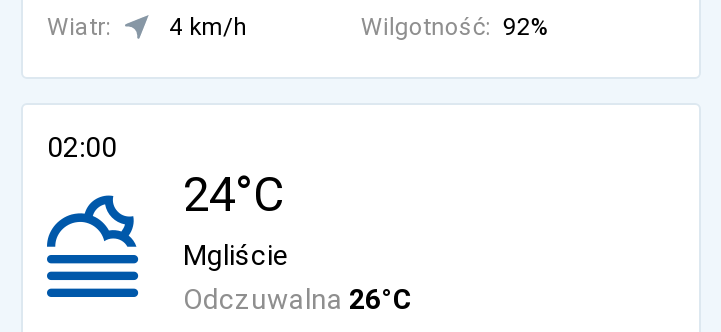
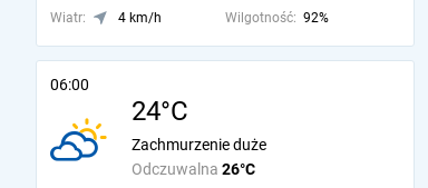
[47,131,117,163] 02:00 -> [50,76,89,93] 06:00
[45,193,289,299] [image] | Mgliście -> [49,111,266,168] [image] | Zachmurzenie duże

